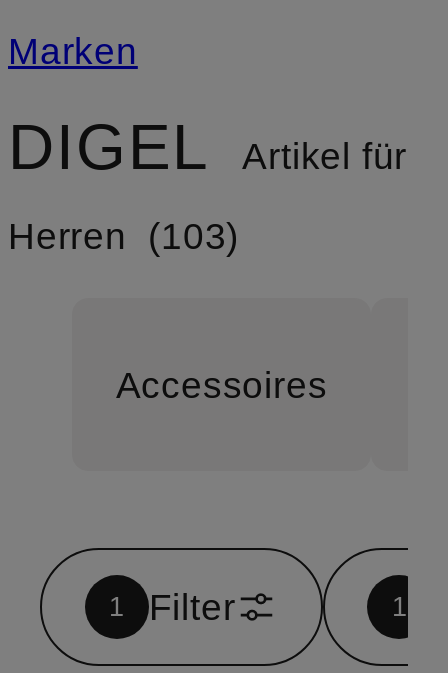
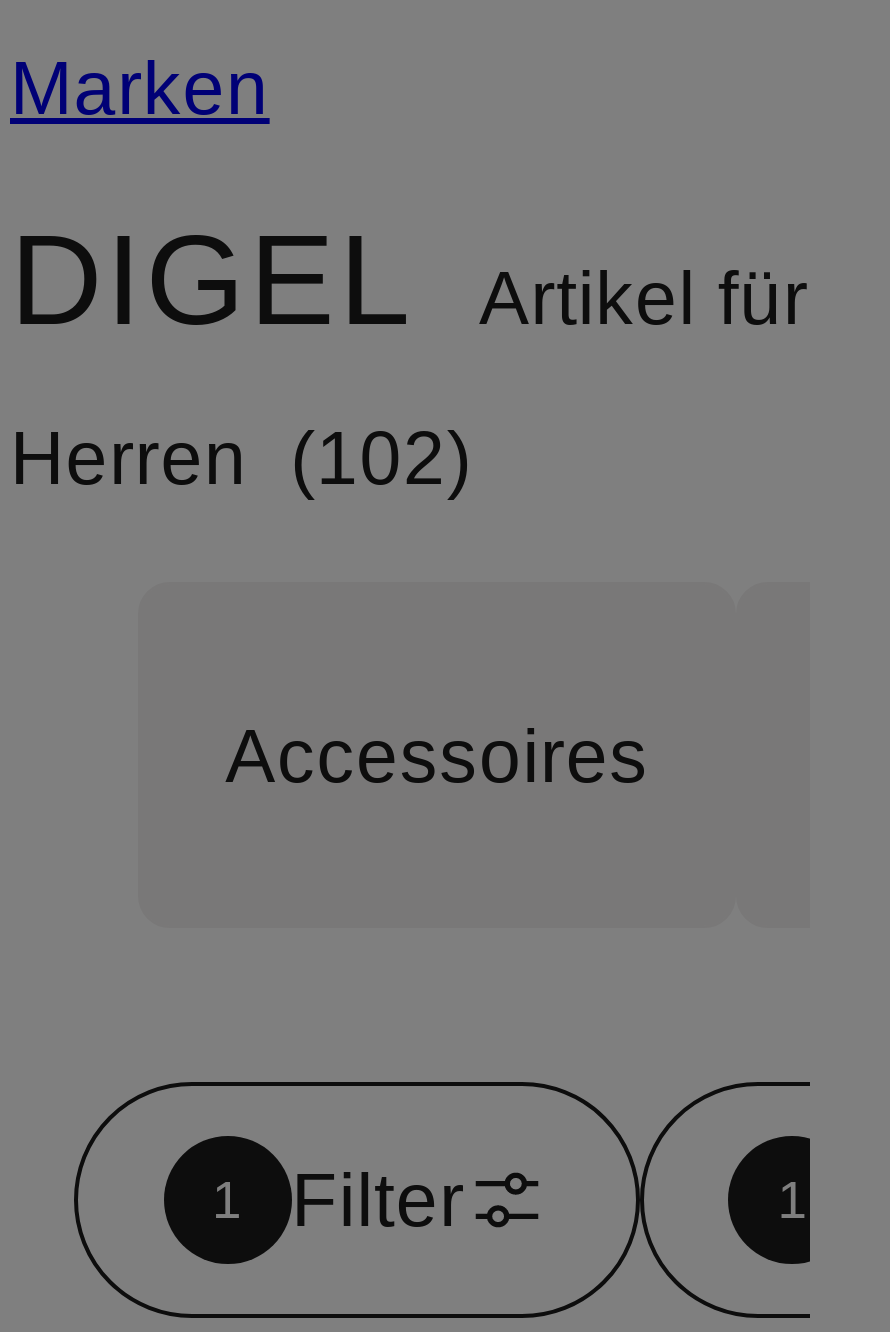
[8,215,226,257] Herren 103 -> [10,417,447,501] Herren 102

